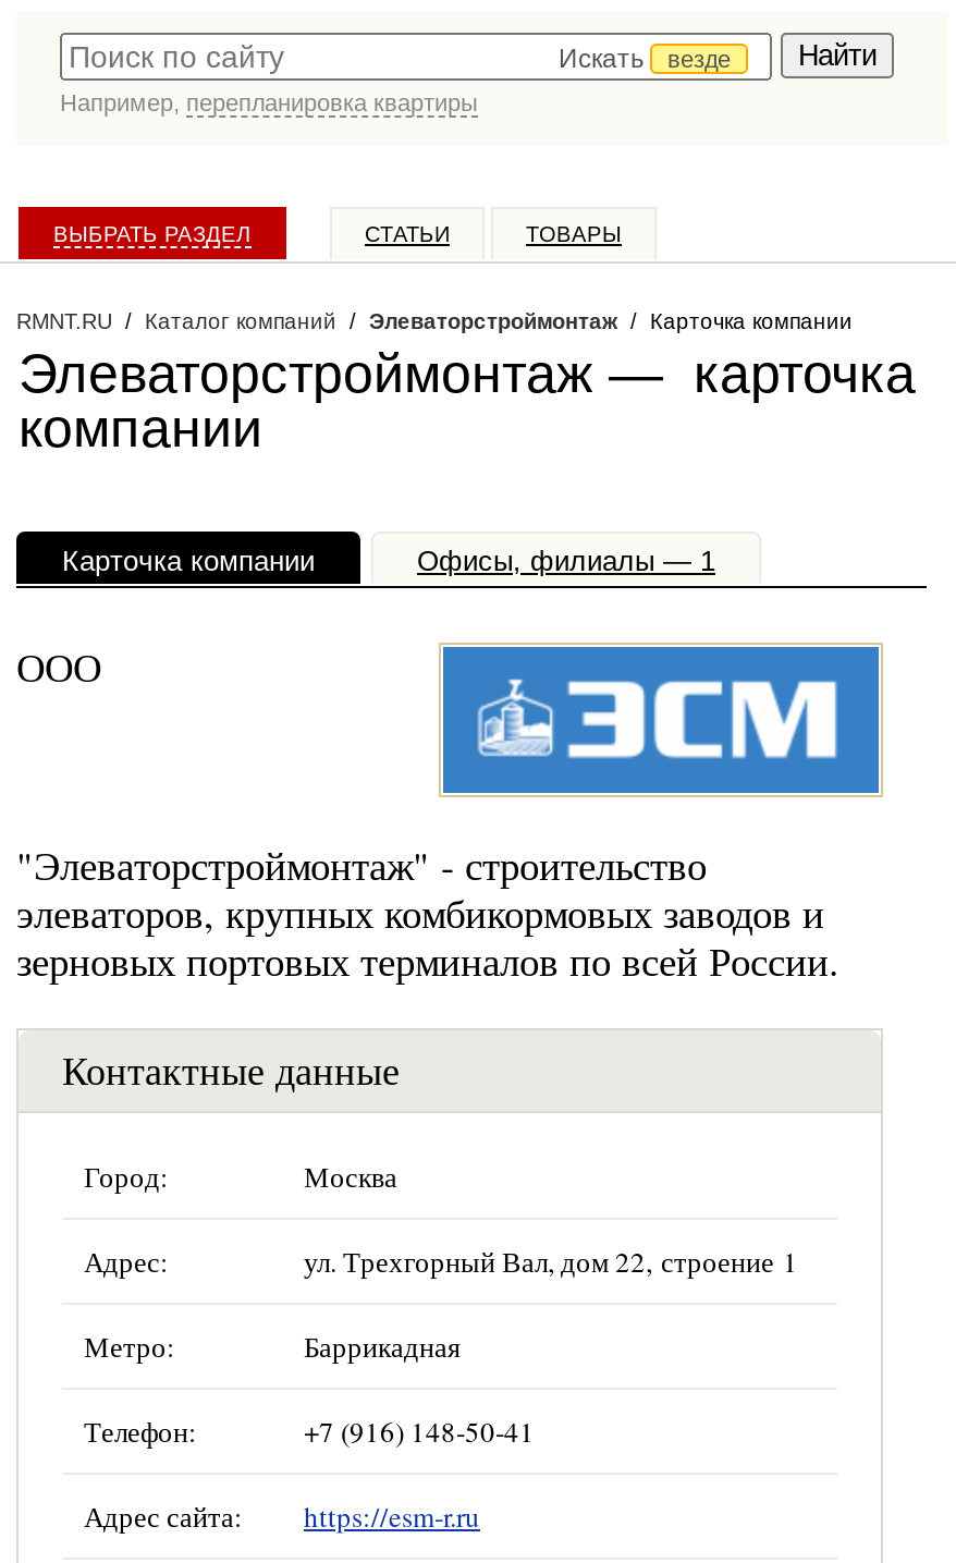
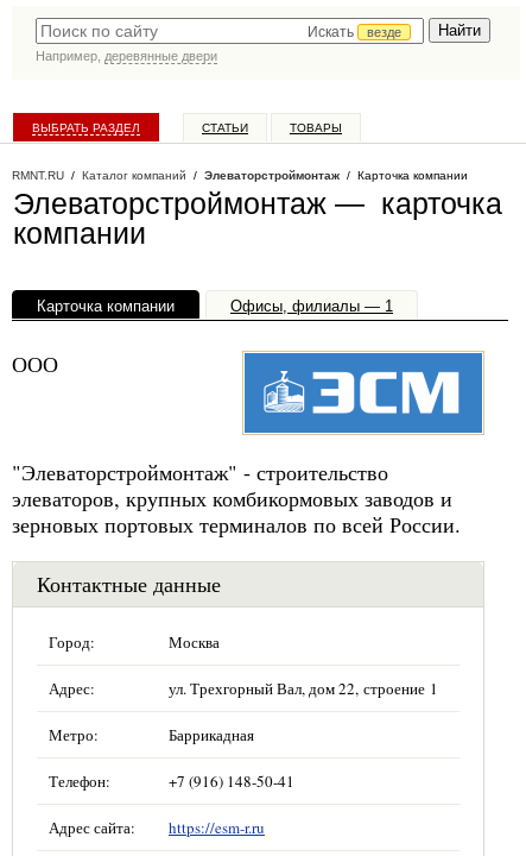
[60,89,478,115] Например, перепланировка квартиры -> [36,49,217,63] Например, деревянные двери

